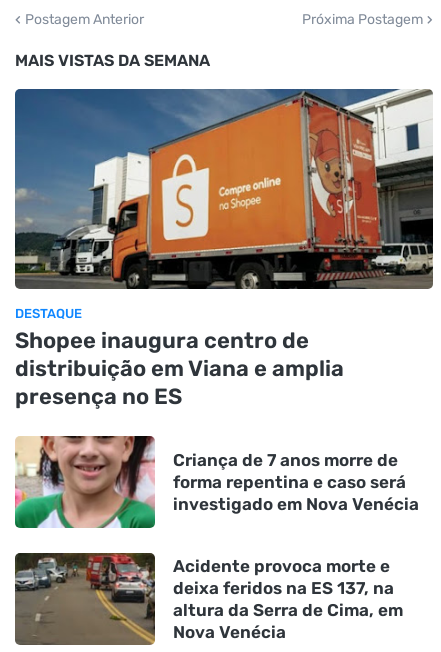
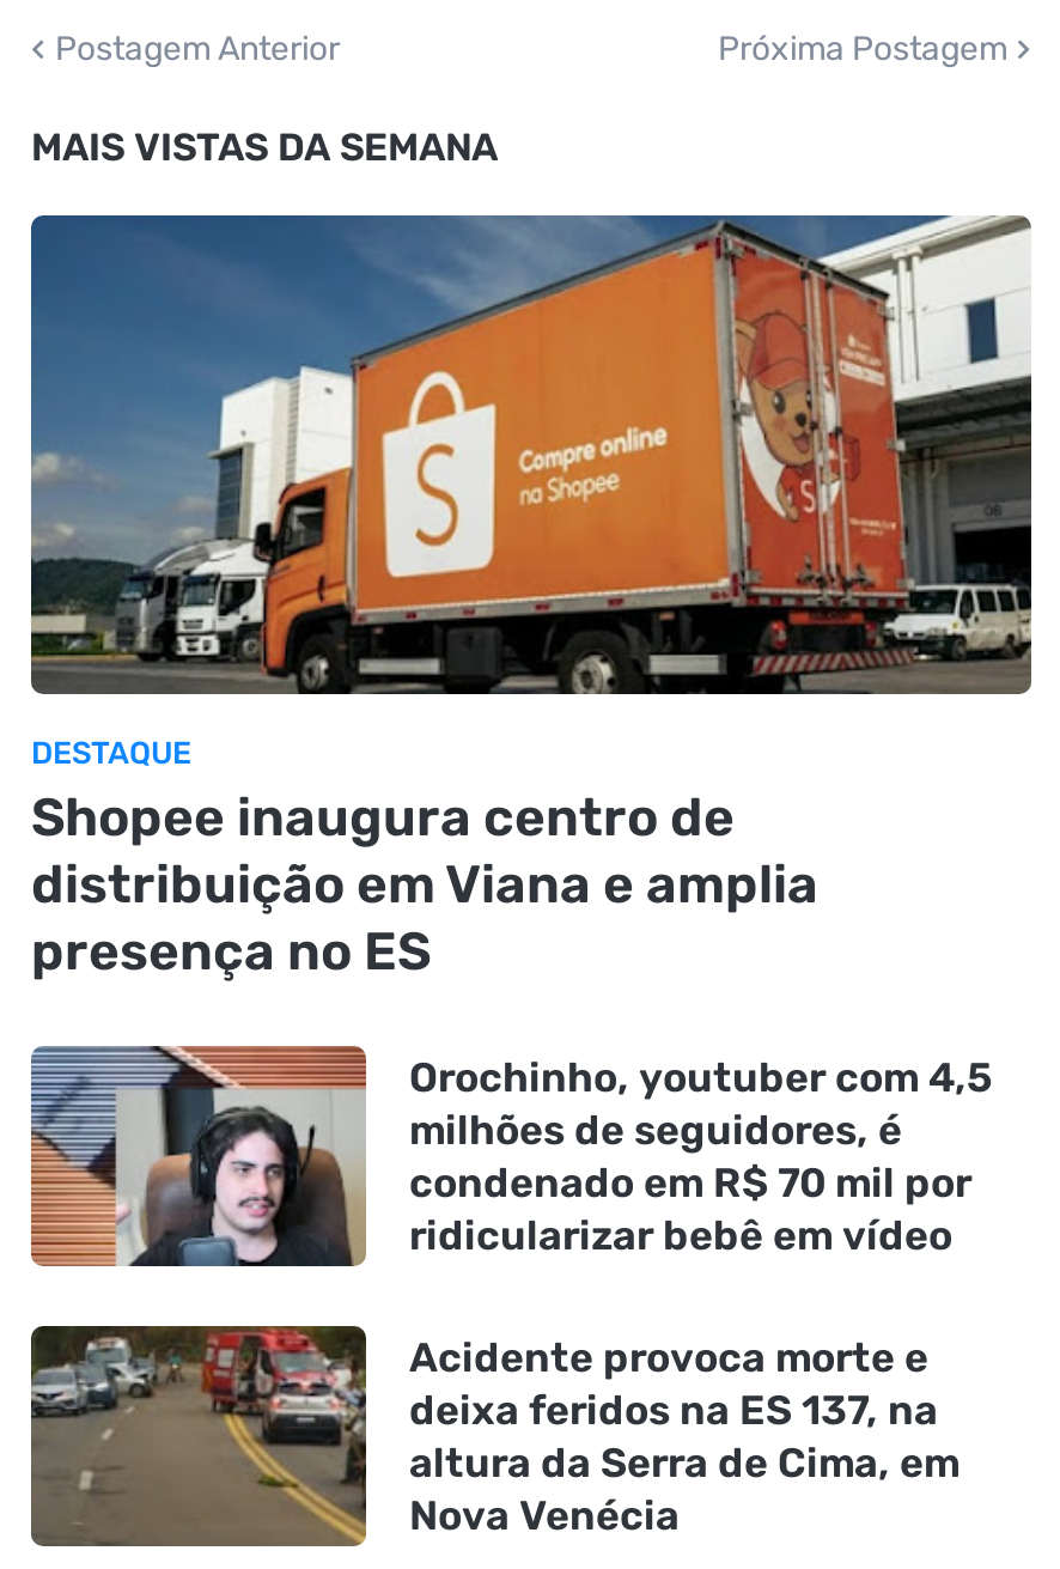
[14,435,419,529] [image] | Criança de 7 anos morre de | forma repentina e caso será | investigado em Nova Venécia -> [29,1044,993,1269] [image] | Orochinho, youtuber com 4,5 | milhões de seguidores, é | condenado em R$ 70 mil por | ridicularizar bebê em vídeo

